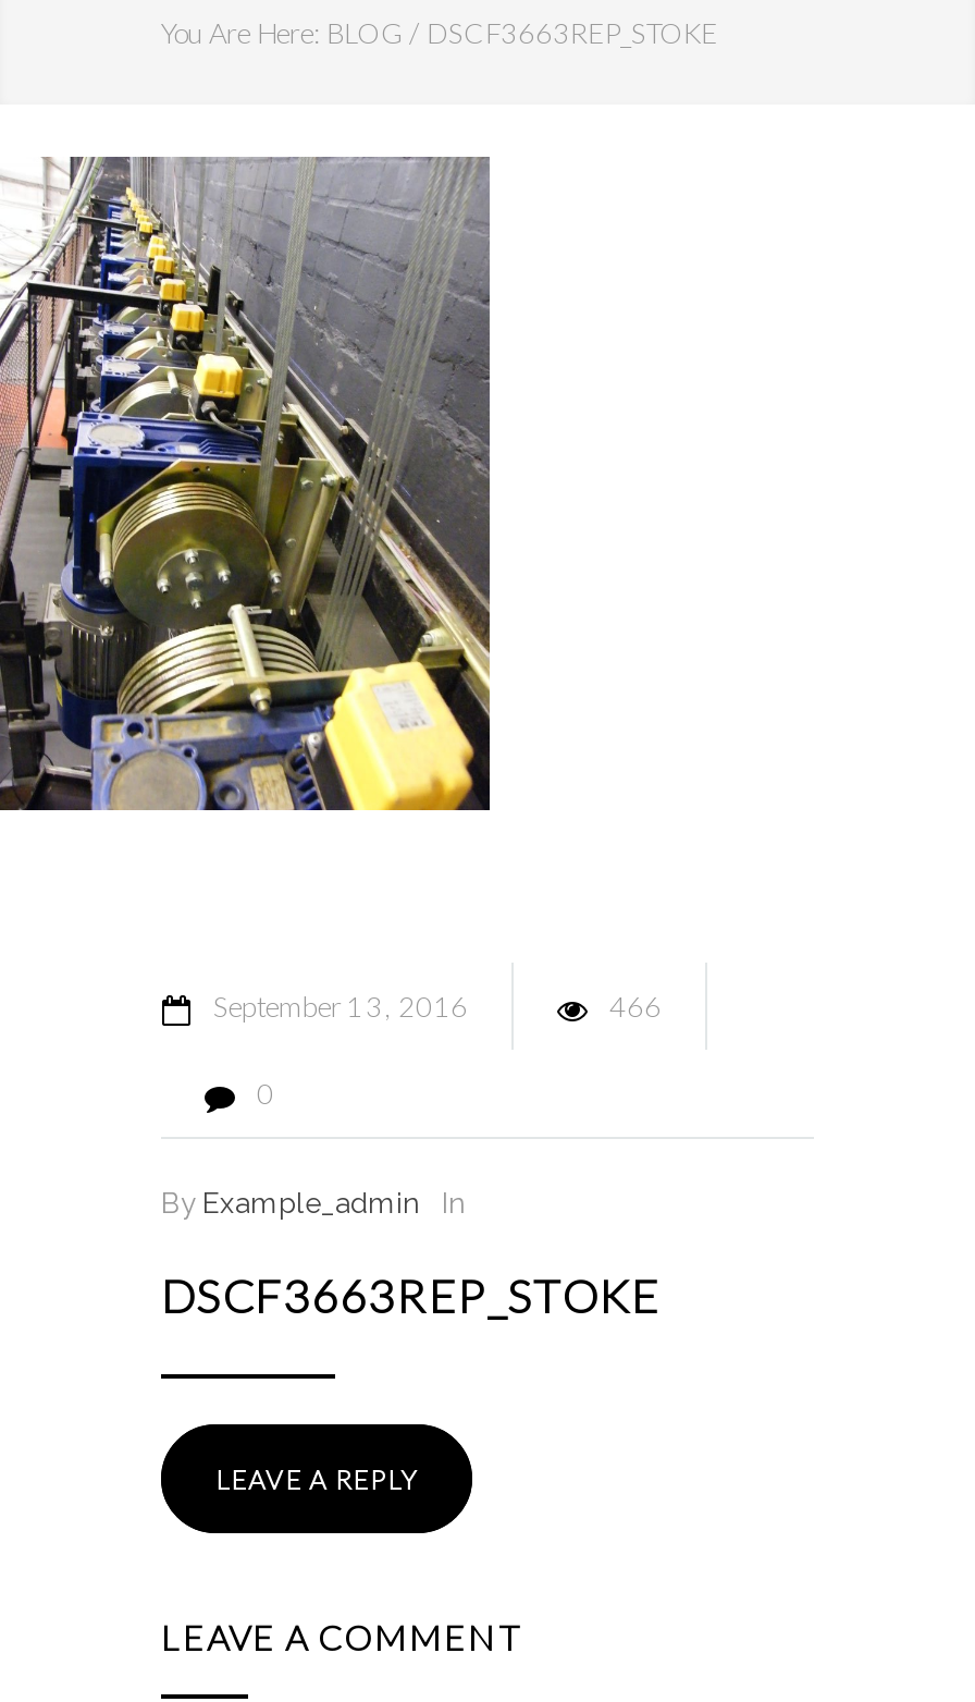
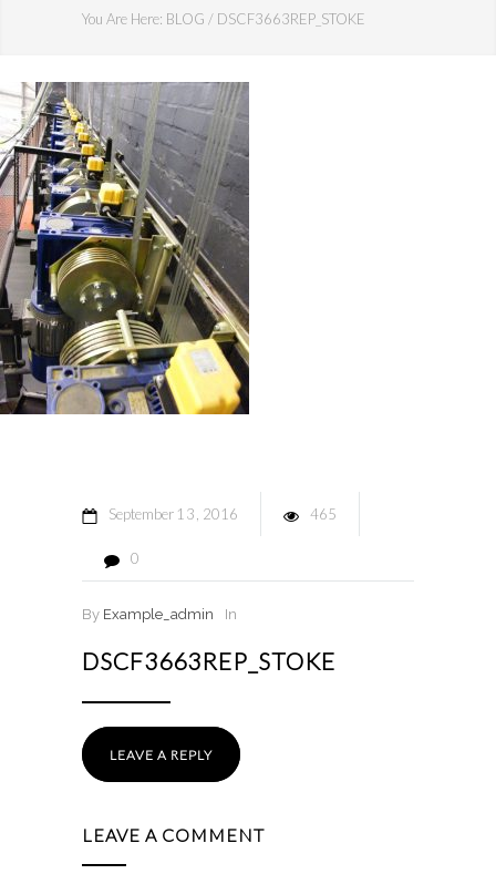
[609,989,662,1024] 466 -> [310,505,337,523] 465

